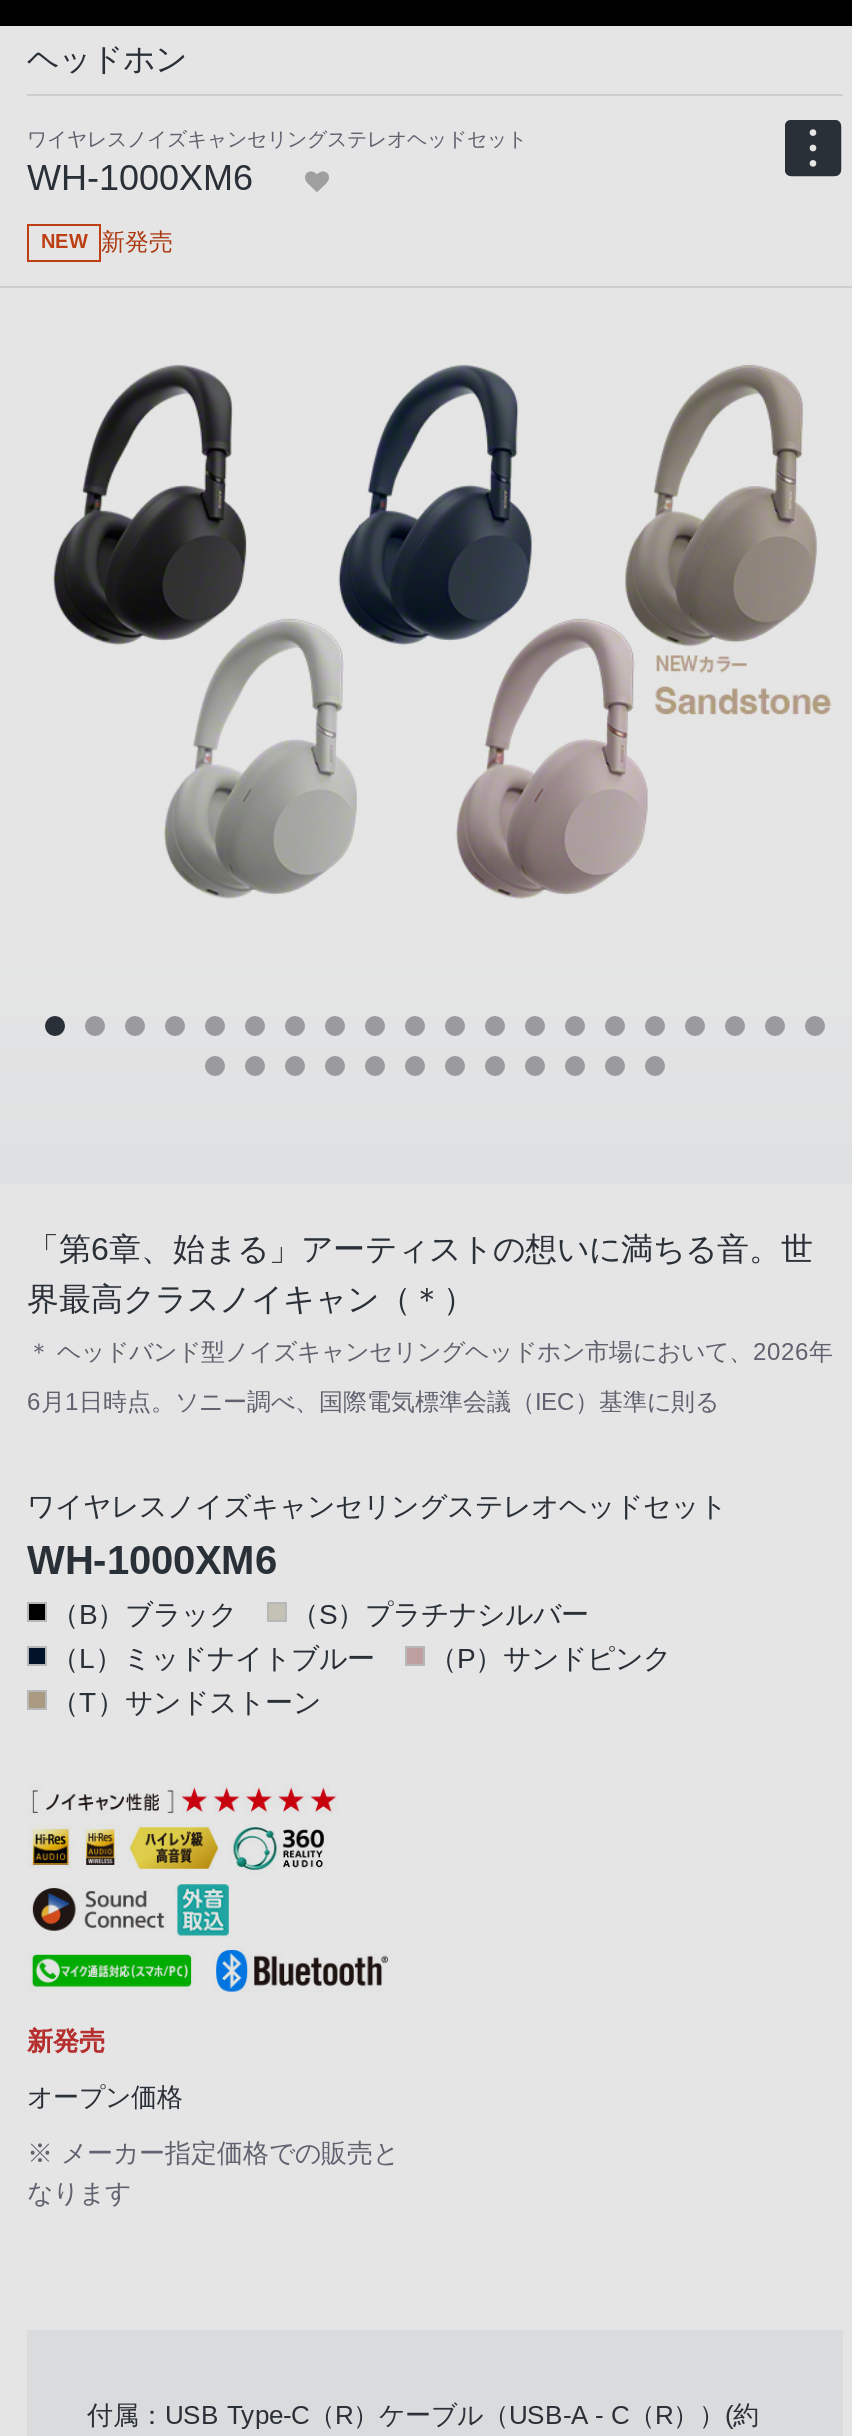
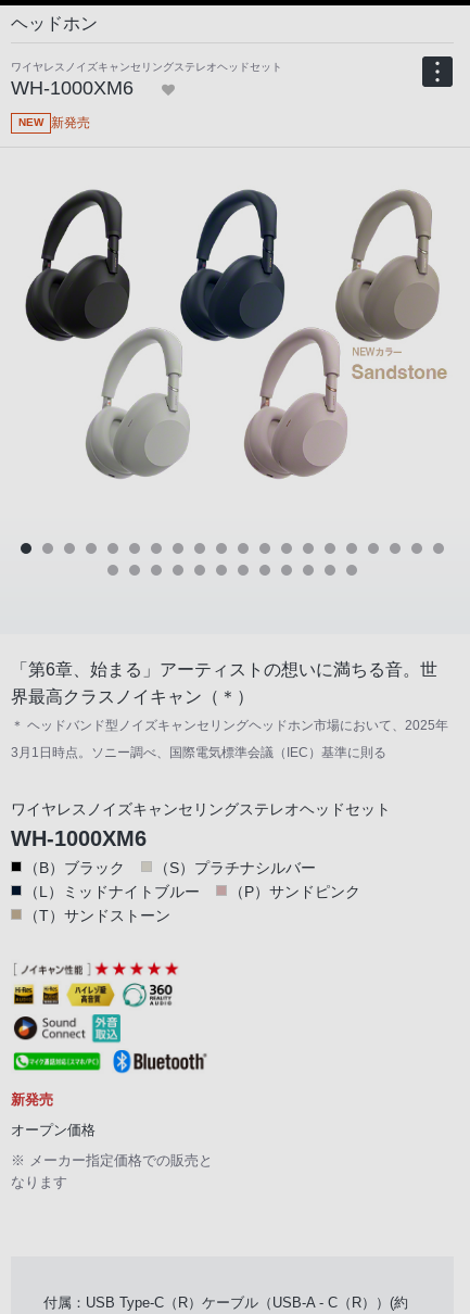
[27,1338,833,1366] ＊ ヘッドバンド型ノイズキャンセリングヘッドホン市場において、2026年 -> [11,718,448,733] ＊ ヘッドバンド型ノイズキャンセリングヘッドホン市場において、2025年
[27,1388,719,1416] 6月1日時点。ソニー調べ、国際電気標準会議（IEC）基準に則る -> [11,745,386,760] 3月1日時点。ソニー調べ、国際電気標準会議（IEC）基準に則る

